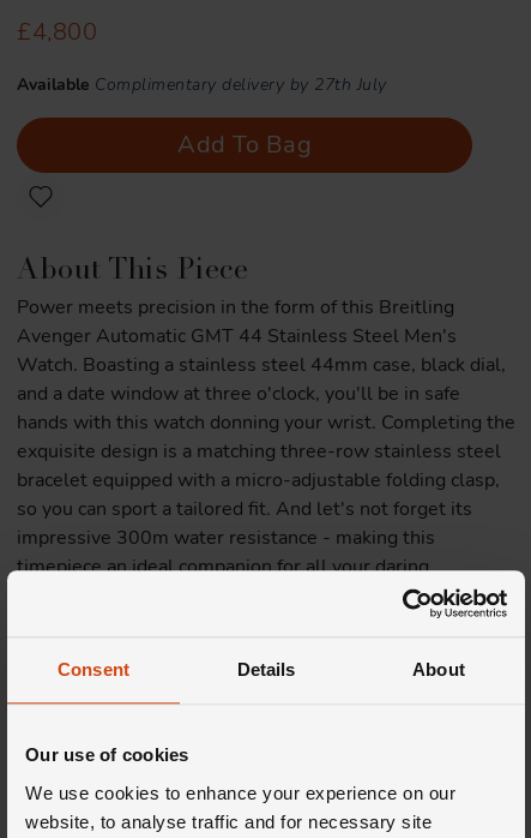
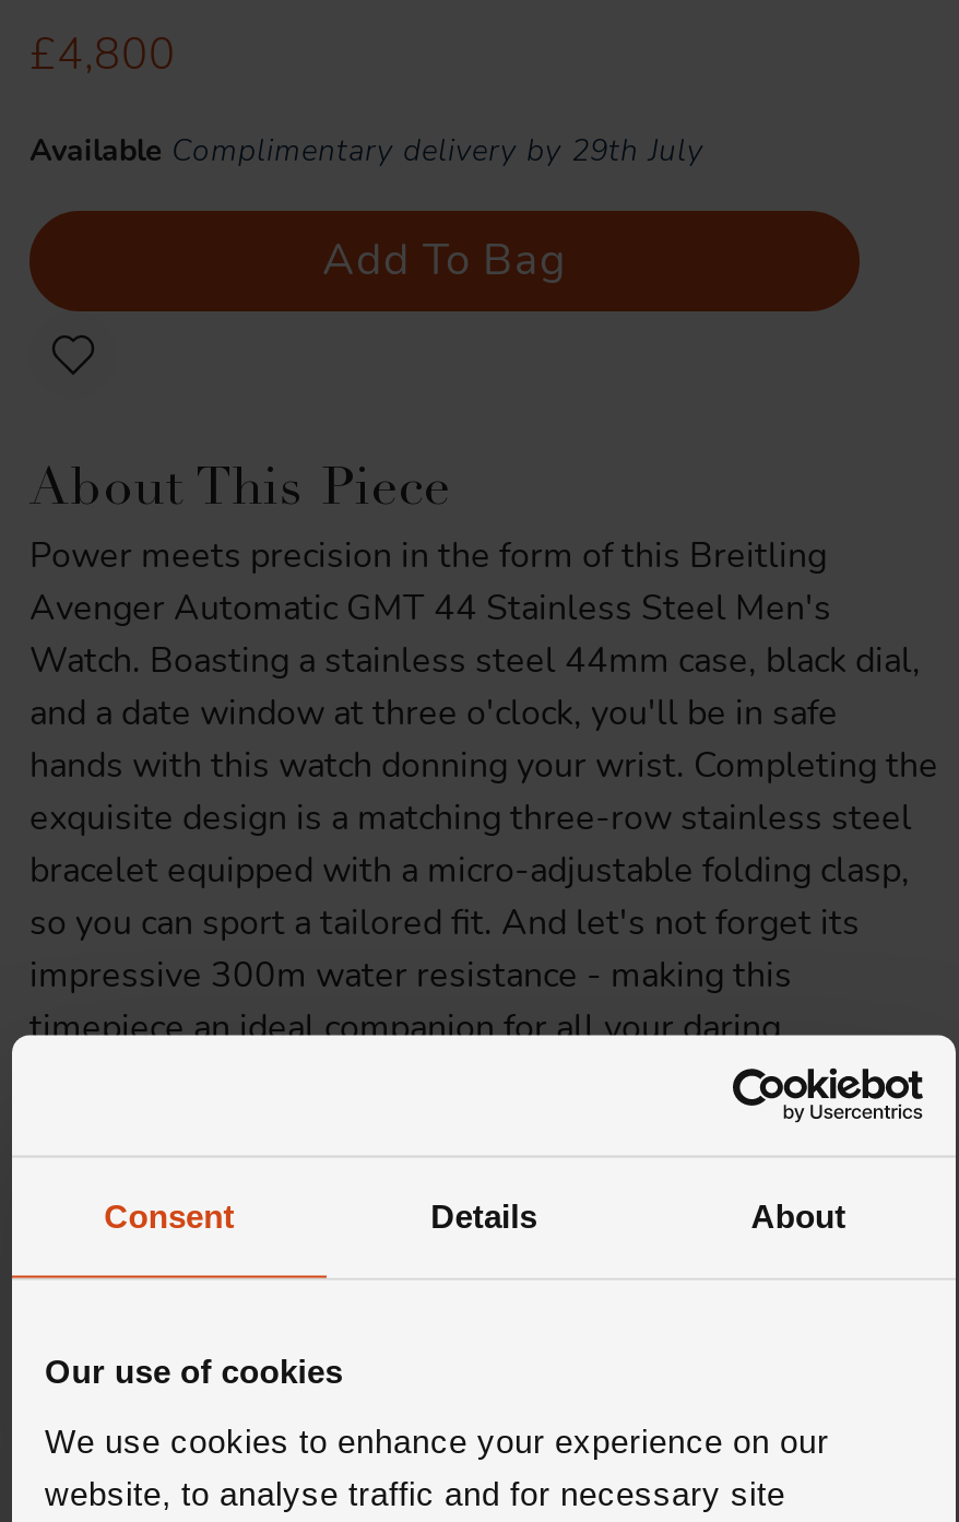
[17,73,387,96] Available Complimentary delivery by 27th July -> [29,130,703,172] Available Complimentary delivery by 29th July

